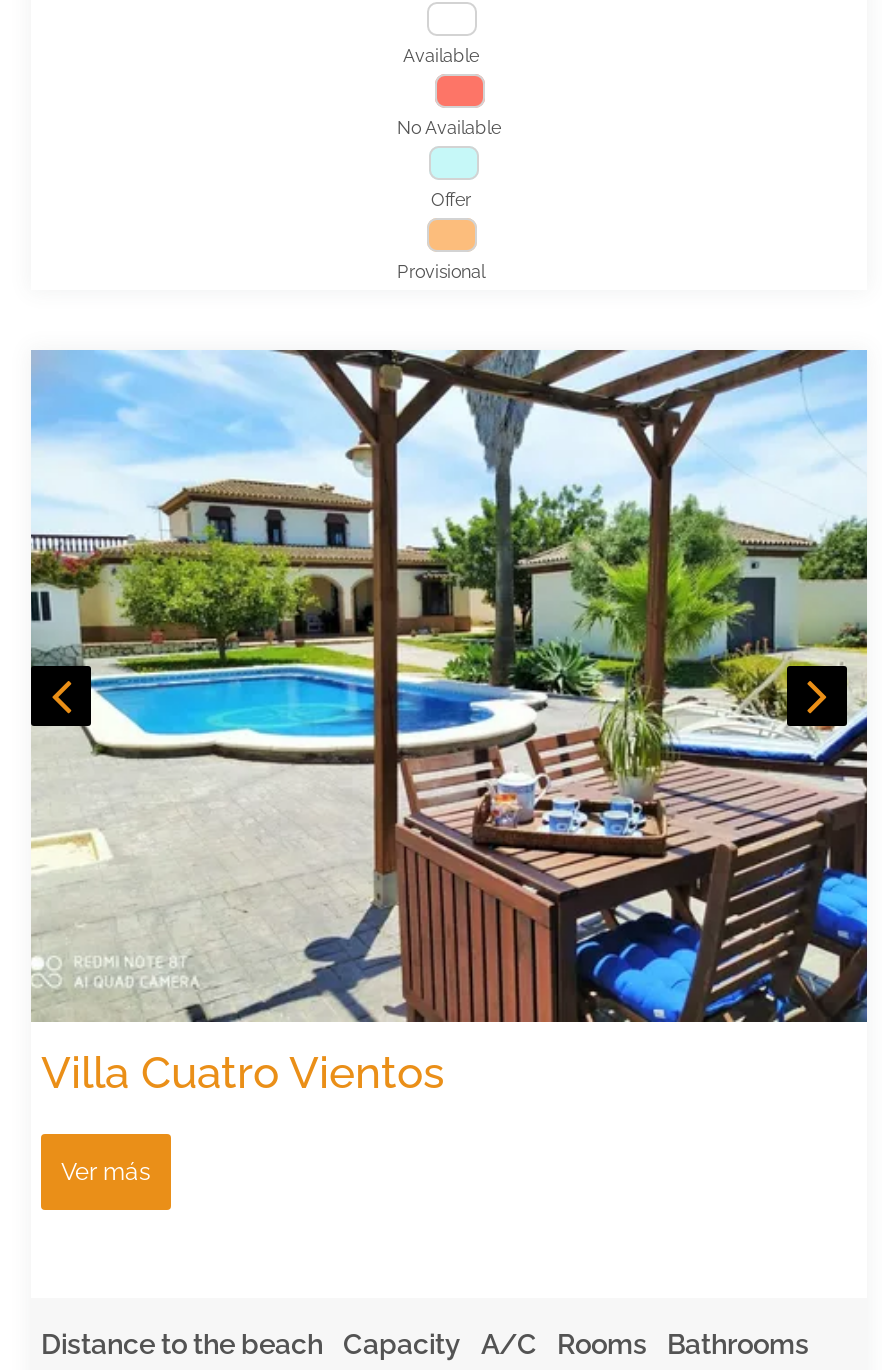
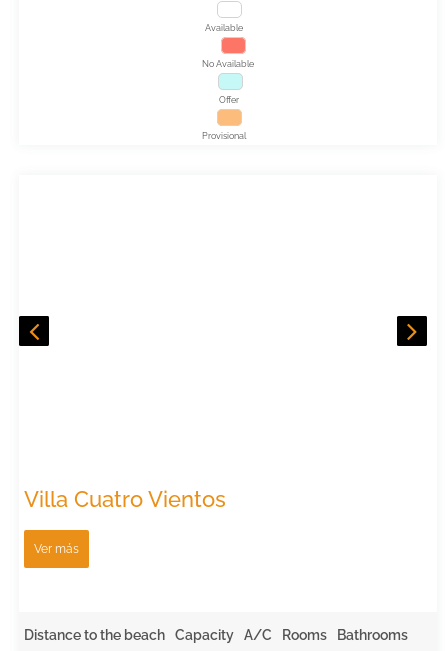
[29,348,869,1024] [image] -> none

